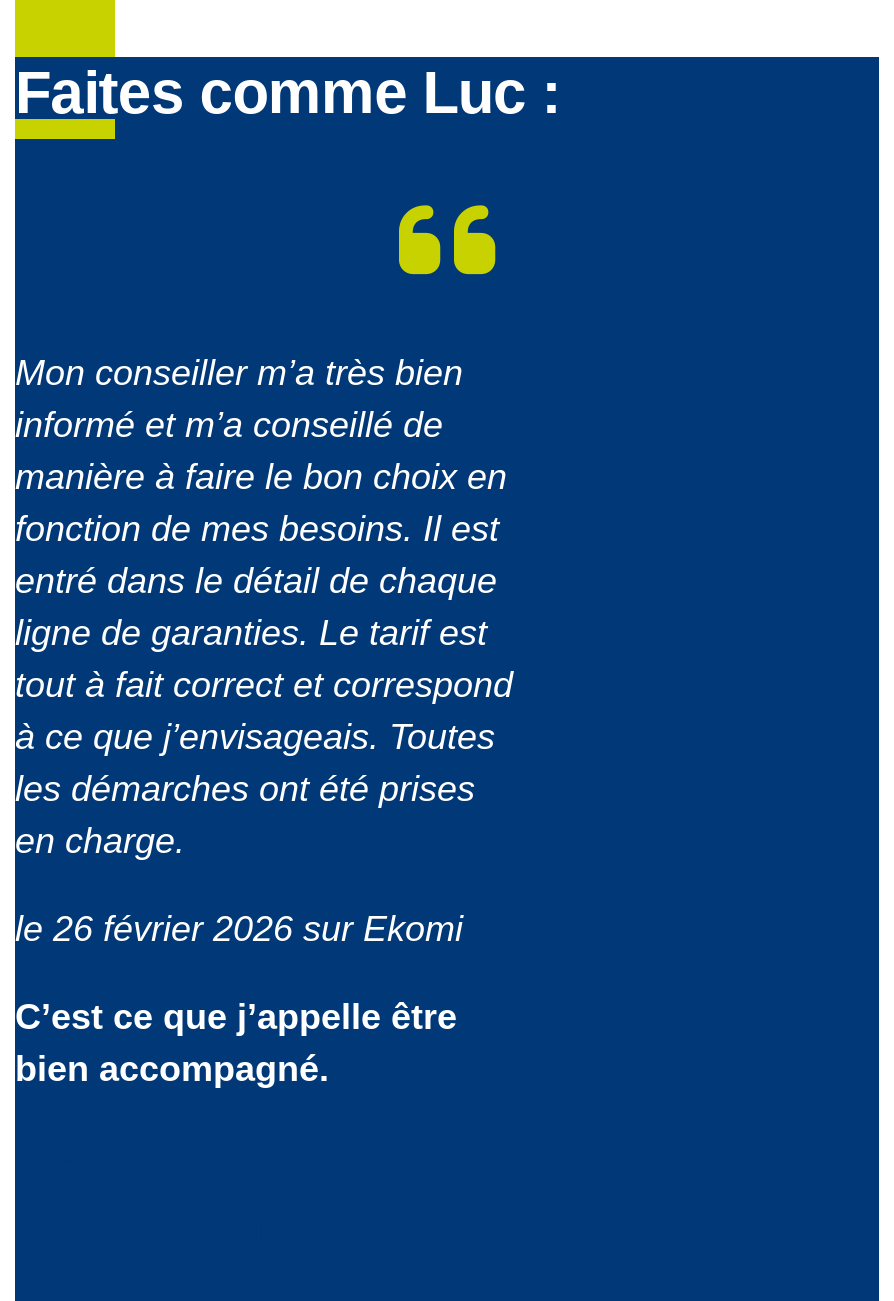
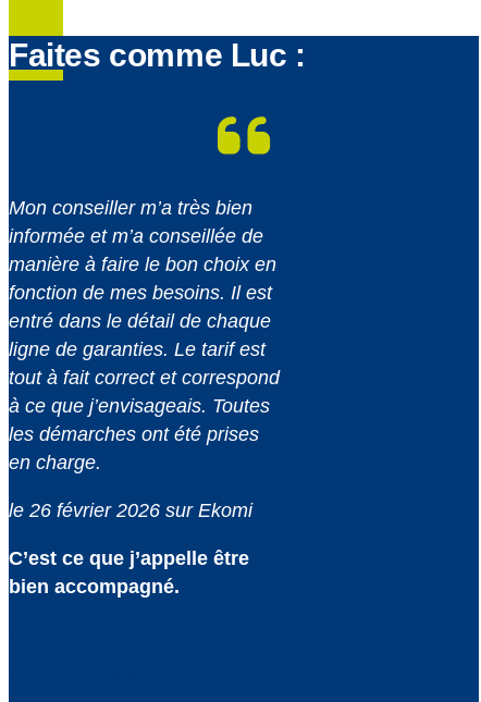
[15,404,443,444] informé et m’a conseillé de -> [9,225,263,247] informée et m’a conseillée de

